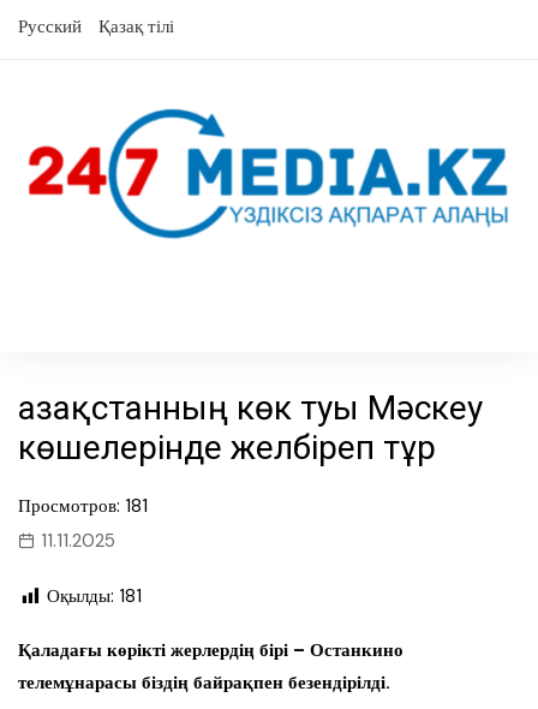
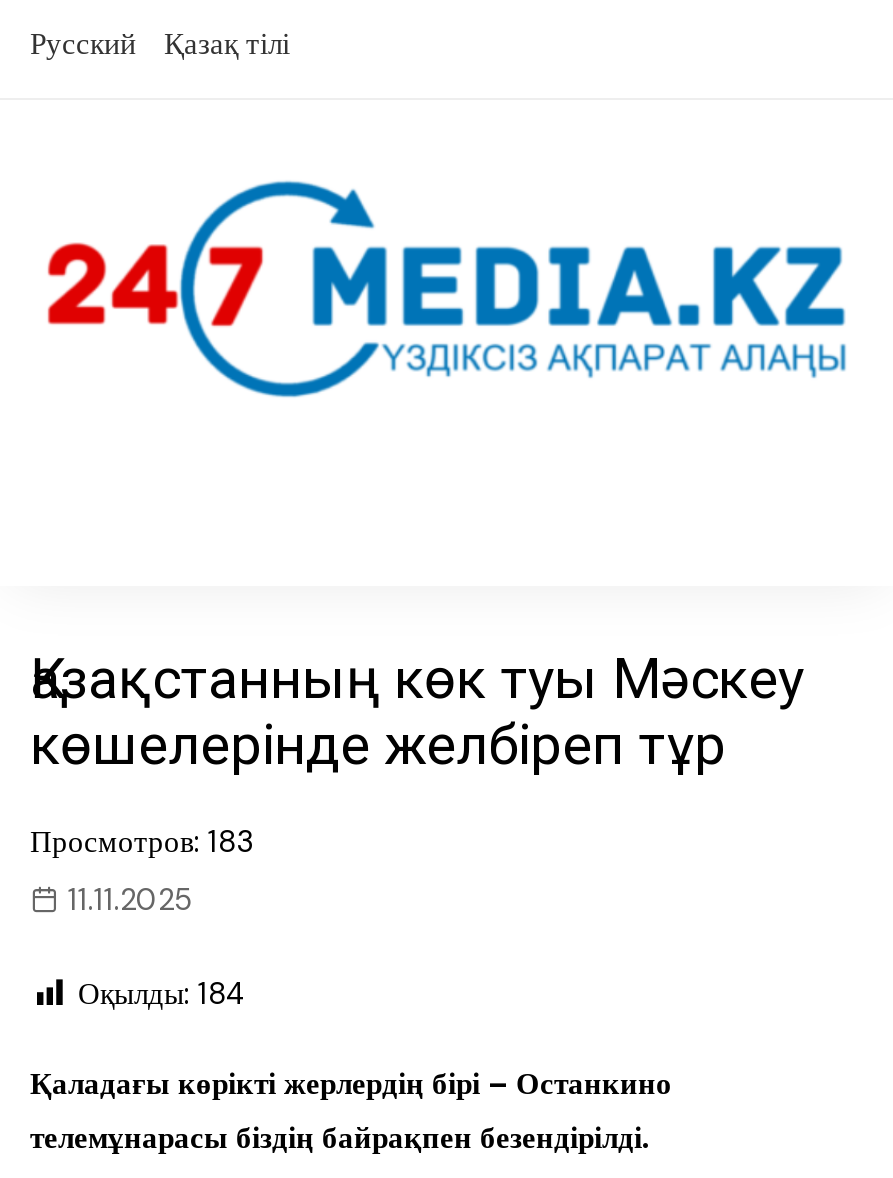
[18,494,148,518] Просмотров: 181 -> [30,822,254,862] Просмотров: 183
[47,584,142,608] Оқылды: 181 -> [78,973,246,1013] Оқылды: 184

